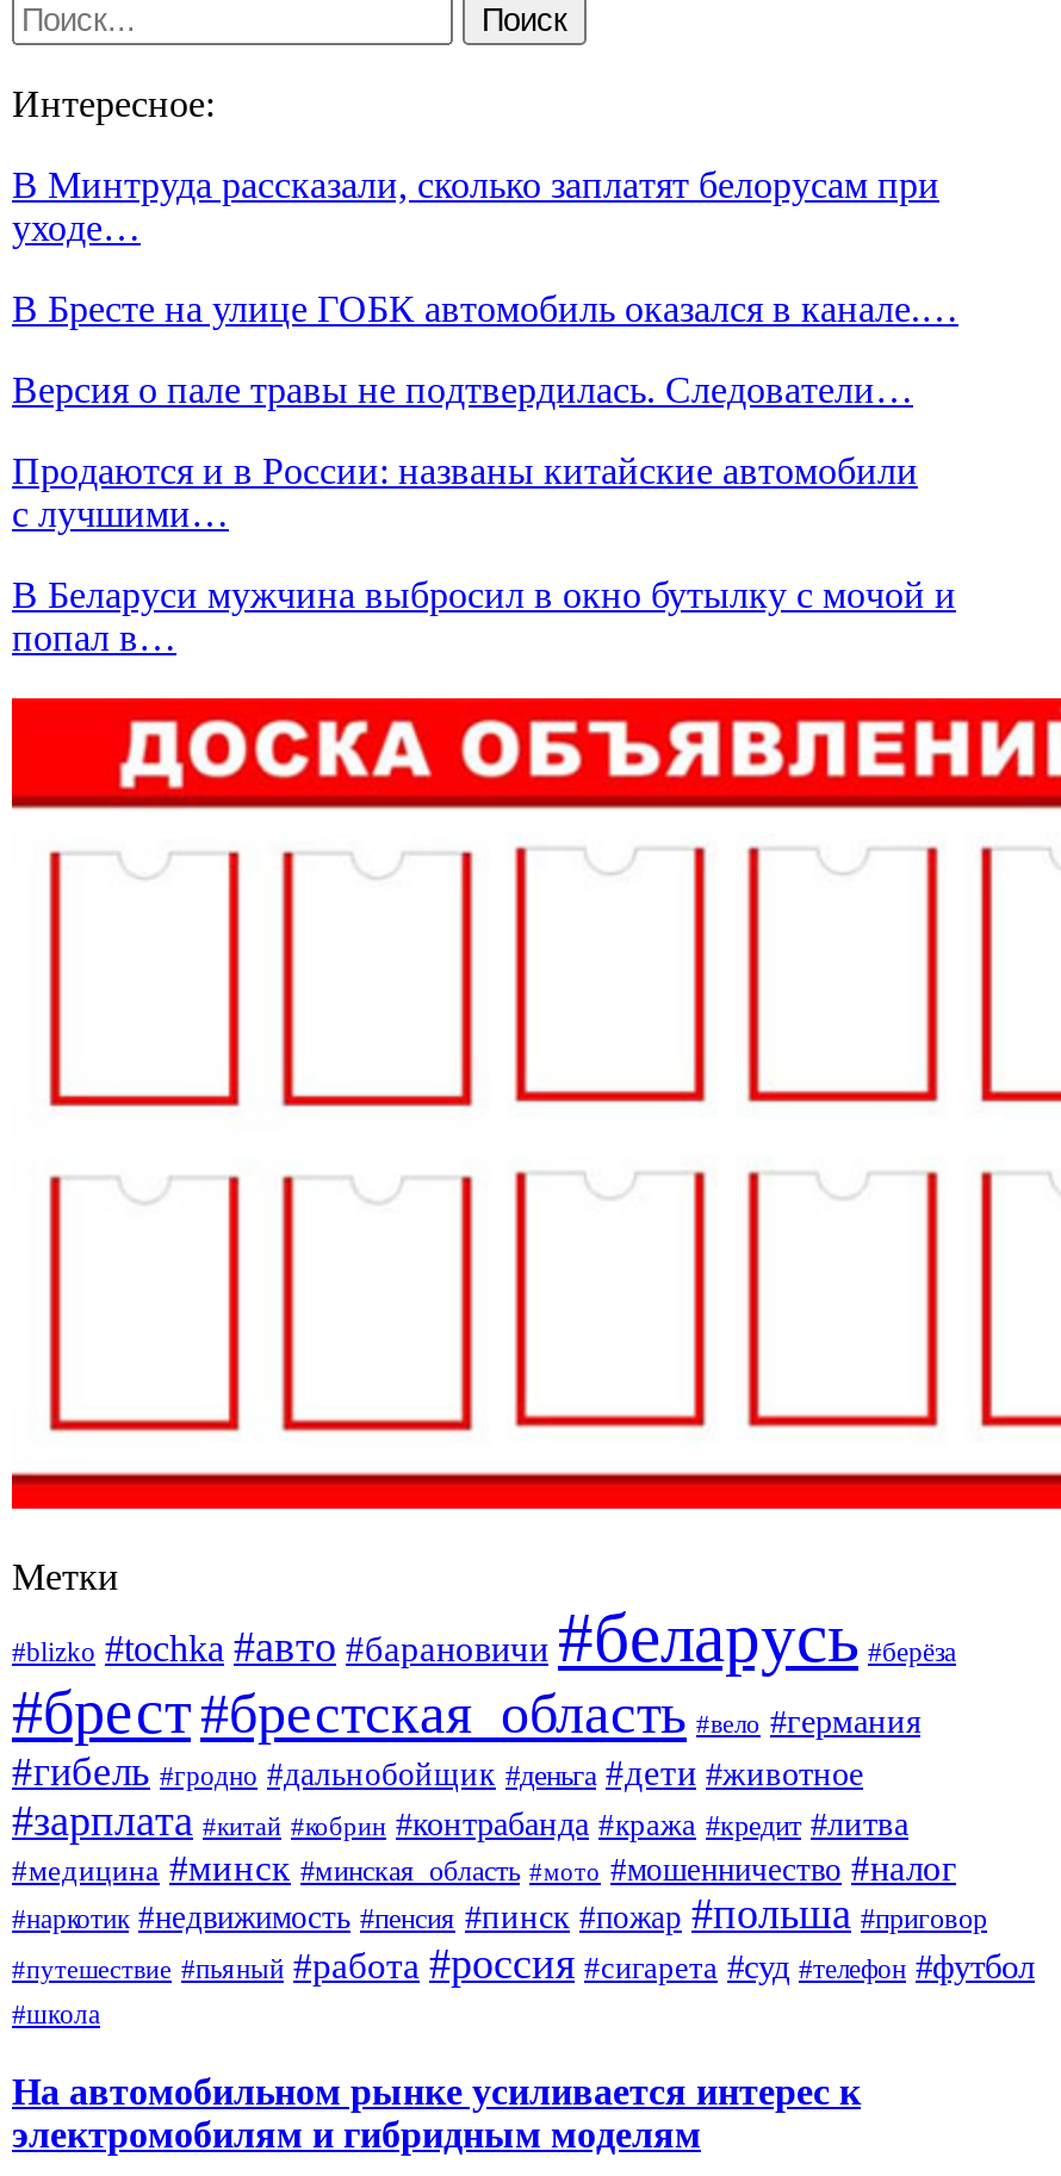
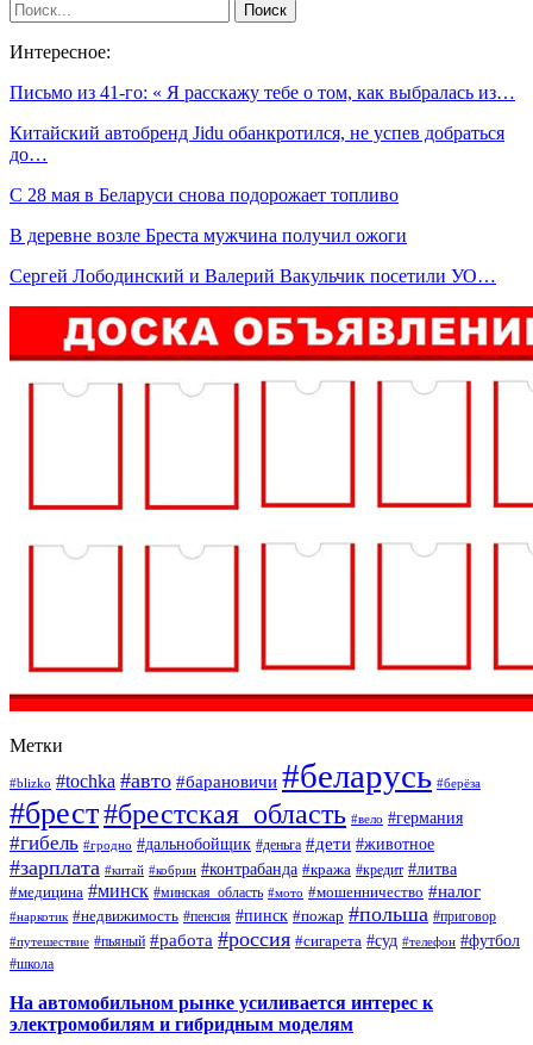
[12,164,939,247] В Минтруда рассказали, сколько заплатят белорусам при | уходе… -> [10,82,515,102] Письмо из 41-го: « Я расскажу тебе о том, как выбралась из…
[12,288,958,328] В Бресте на улице ГОБК автомобиль оказался в канале.… -> [10,122,504,164] Китайский автобренд Jidu обанкротился, не успев добраться | до…
[12,369,913,409] Версия о пале травы не подтвердилась. Следователи… -> [10,184,399,205] С 28 мая в Беларуси снова подорожает топливо
[12,450,918,533] Продаются и в России: названы китайские автомобили | с лучшими… -> [10,225,407,245] В деревне возле Бреста мужчина получил ожоги
[12,574,956,657] В Беларуси мужчина выбросил в окно бутылку с мочой и | попал в… -> [10,265,496,286] Сергей Лободинский и Валерий Вакульчик посетили УО…

